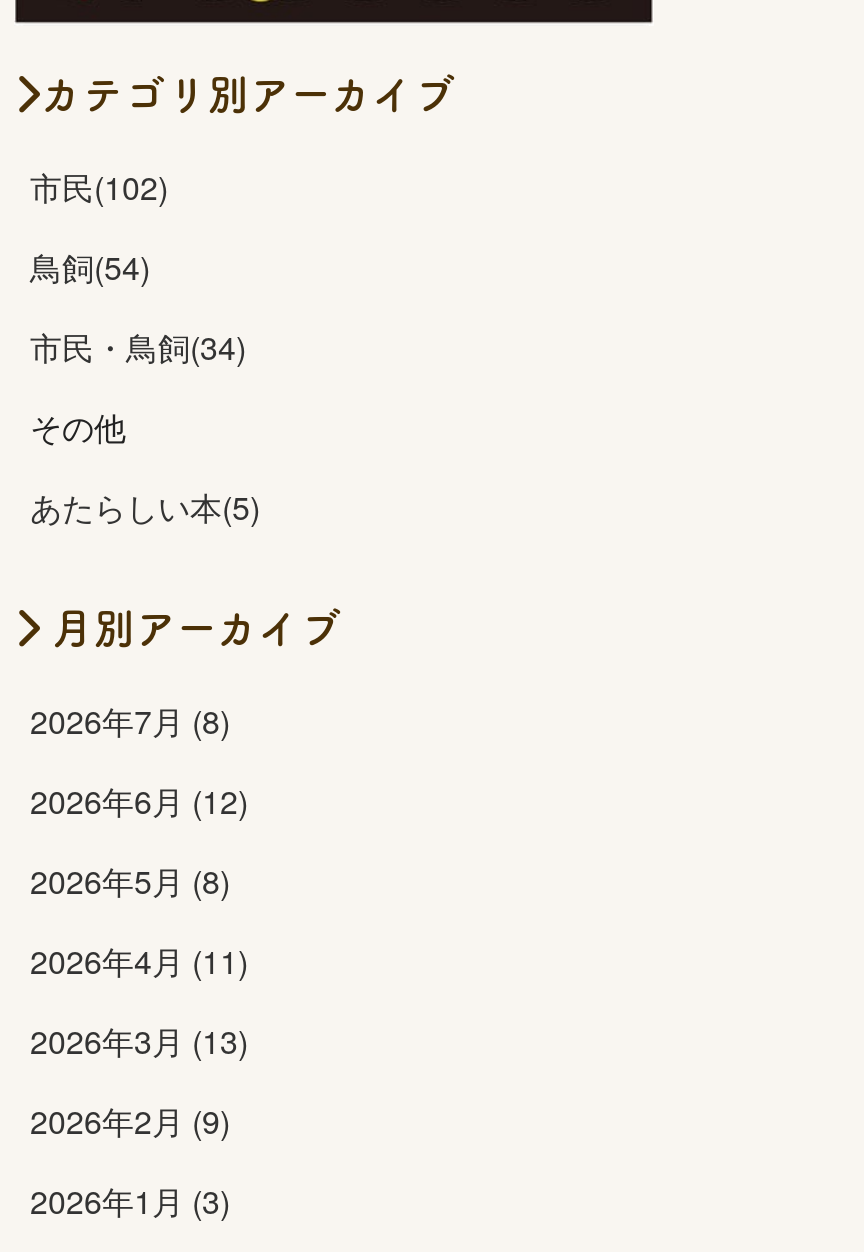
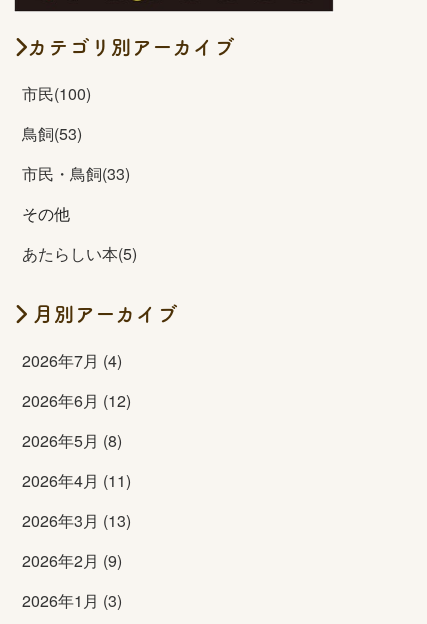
[30,164,168,210] 市民(102) -> [22,82,91,105] 市民(100)
[30,244,150,290] 鳥飼(54) -> [22,122,82,145] 鳥飼(53)
[30,324,246,370] 市民・鳥飼(34) -> [22,162,130,185] 市民・鳥飼(33)
[30,698,230,744] 2026年7月 (8) -> [22,349,122,372] 2026年7月 (4)

